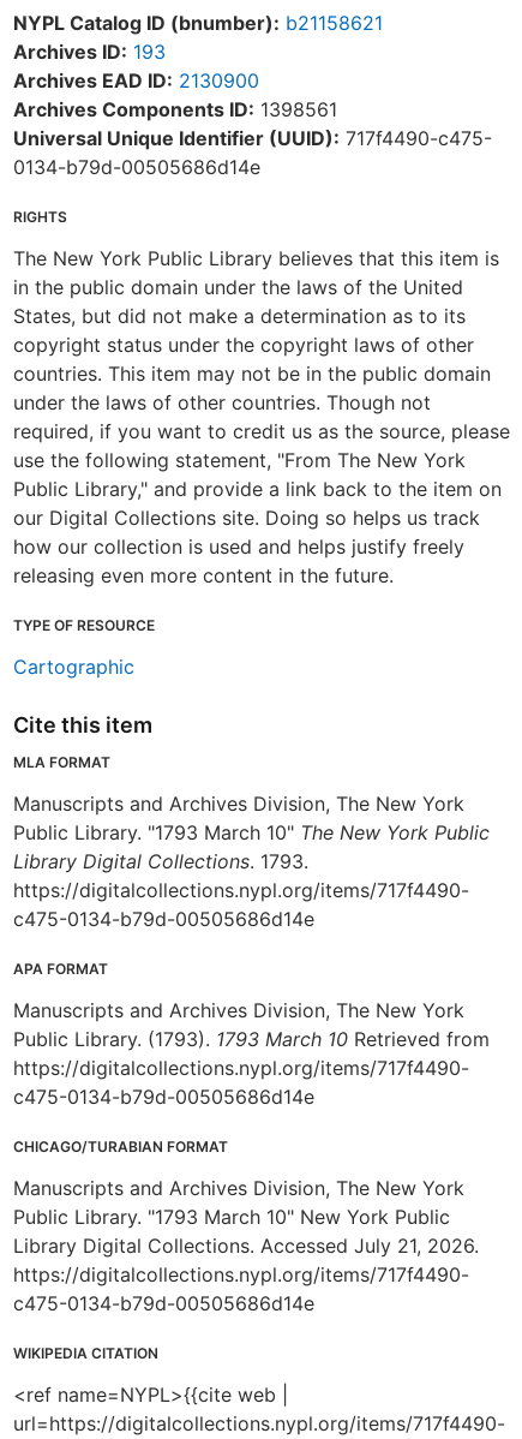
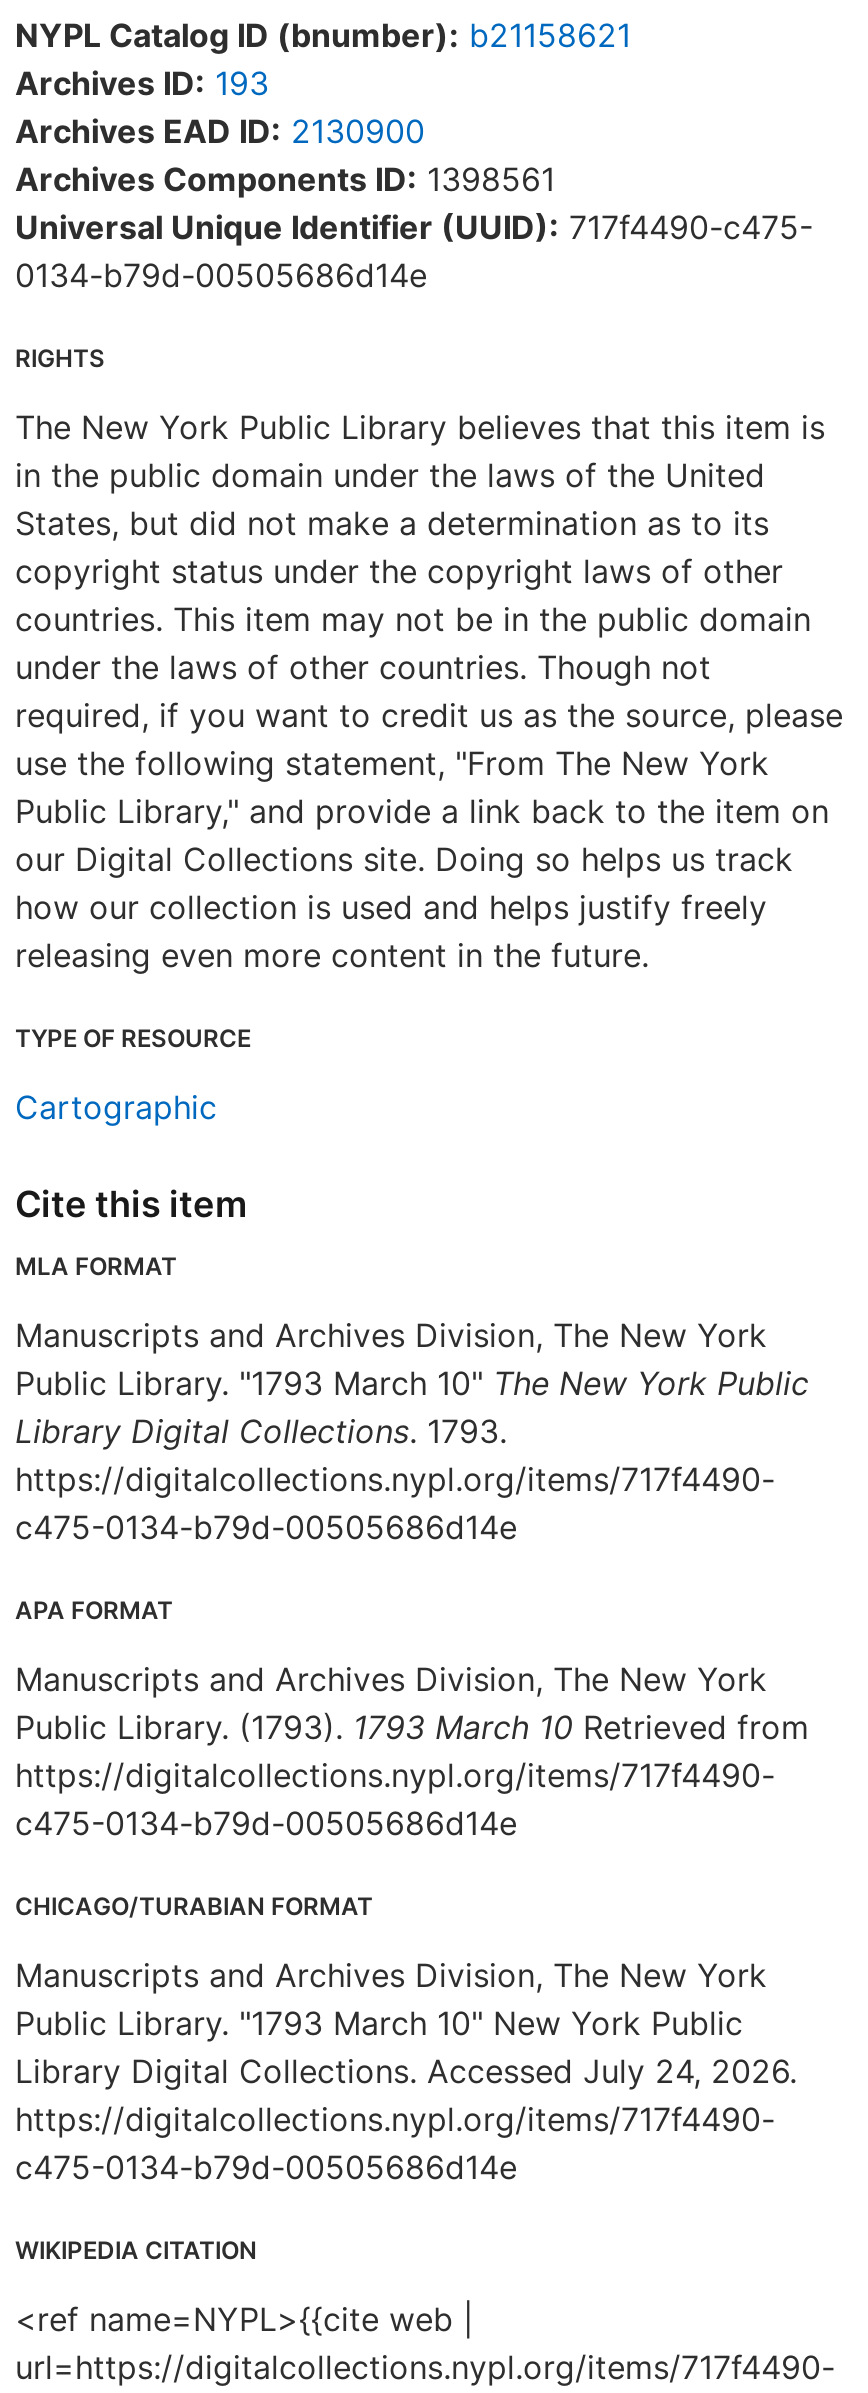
[13,1234,479,1258] Library Digital Collections. Accessed July 21, 2026. -> [15,2051,797,2091] Library Digital Collections. Accessed July 24, 2026.

